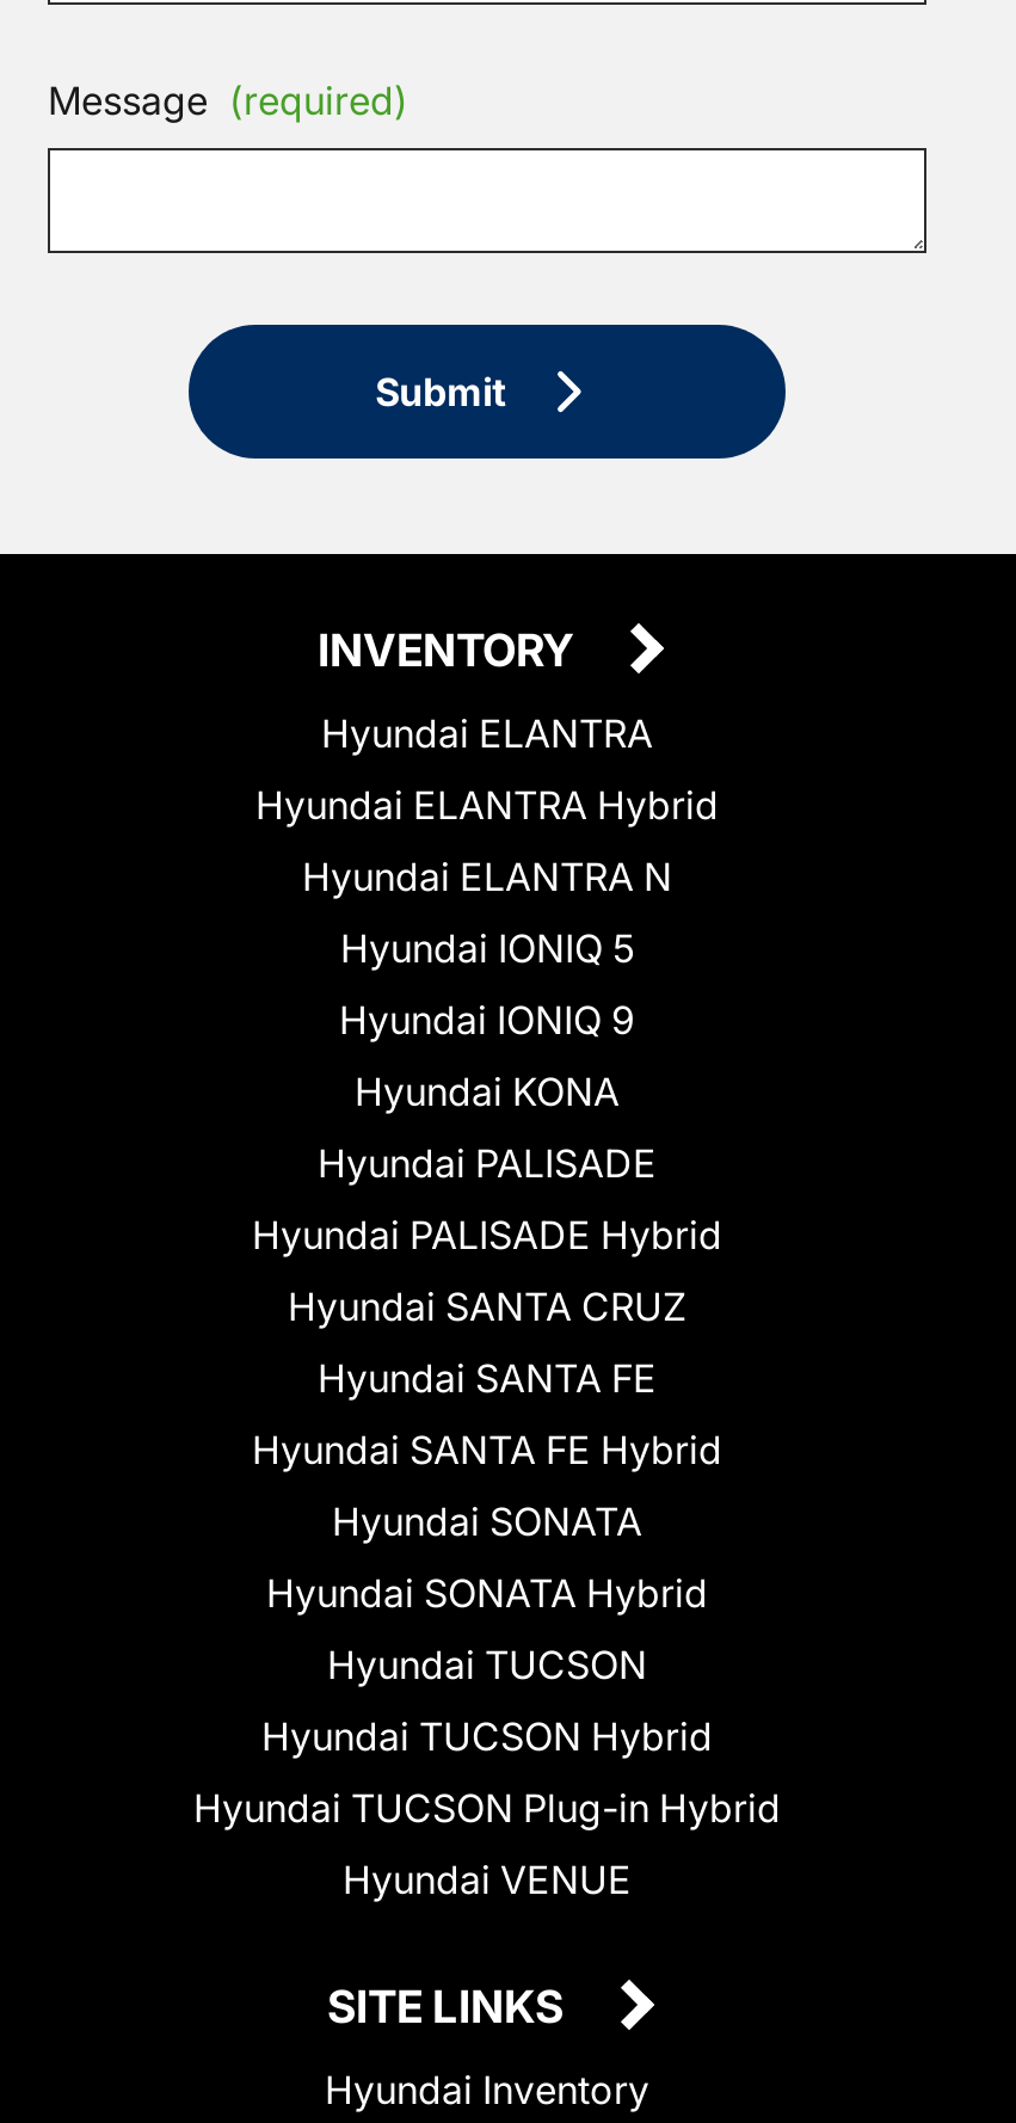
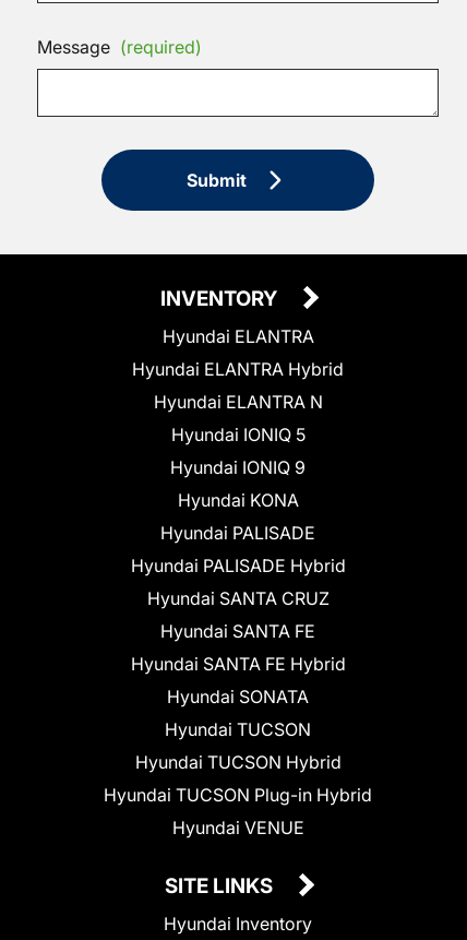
[266,1569,708,1616] Hyundai SONATA Hybrid -> none

